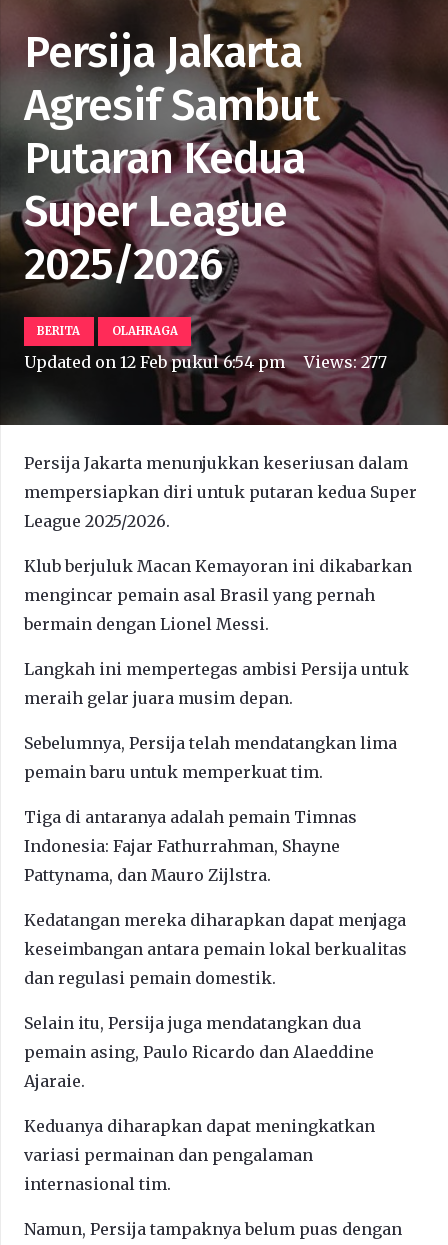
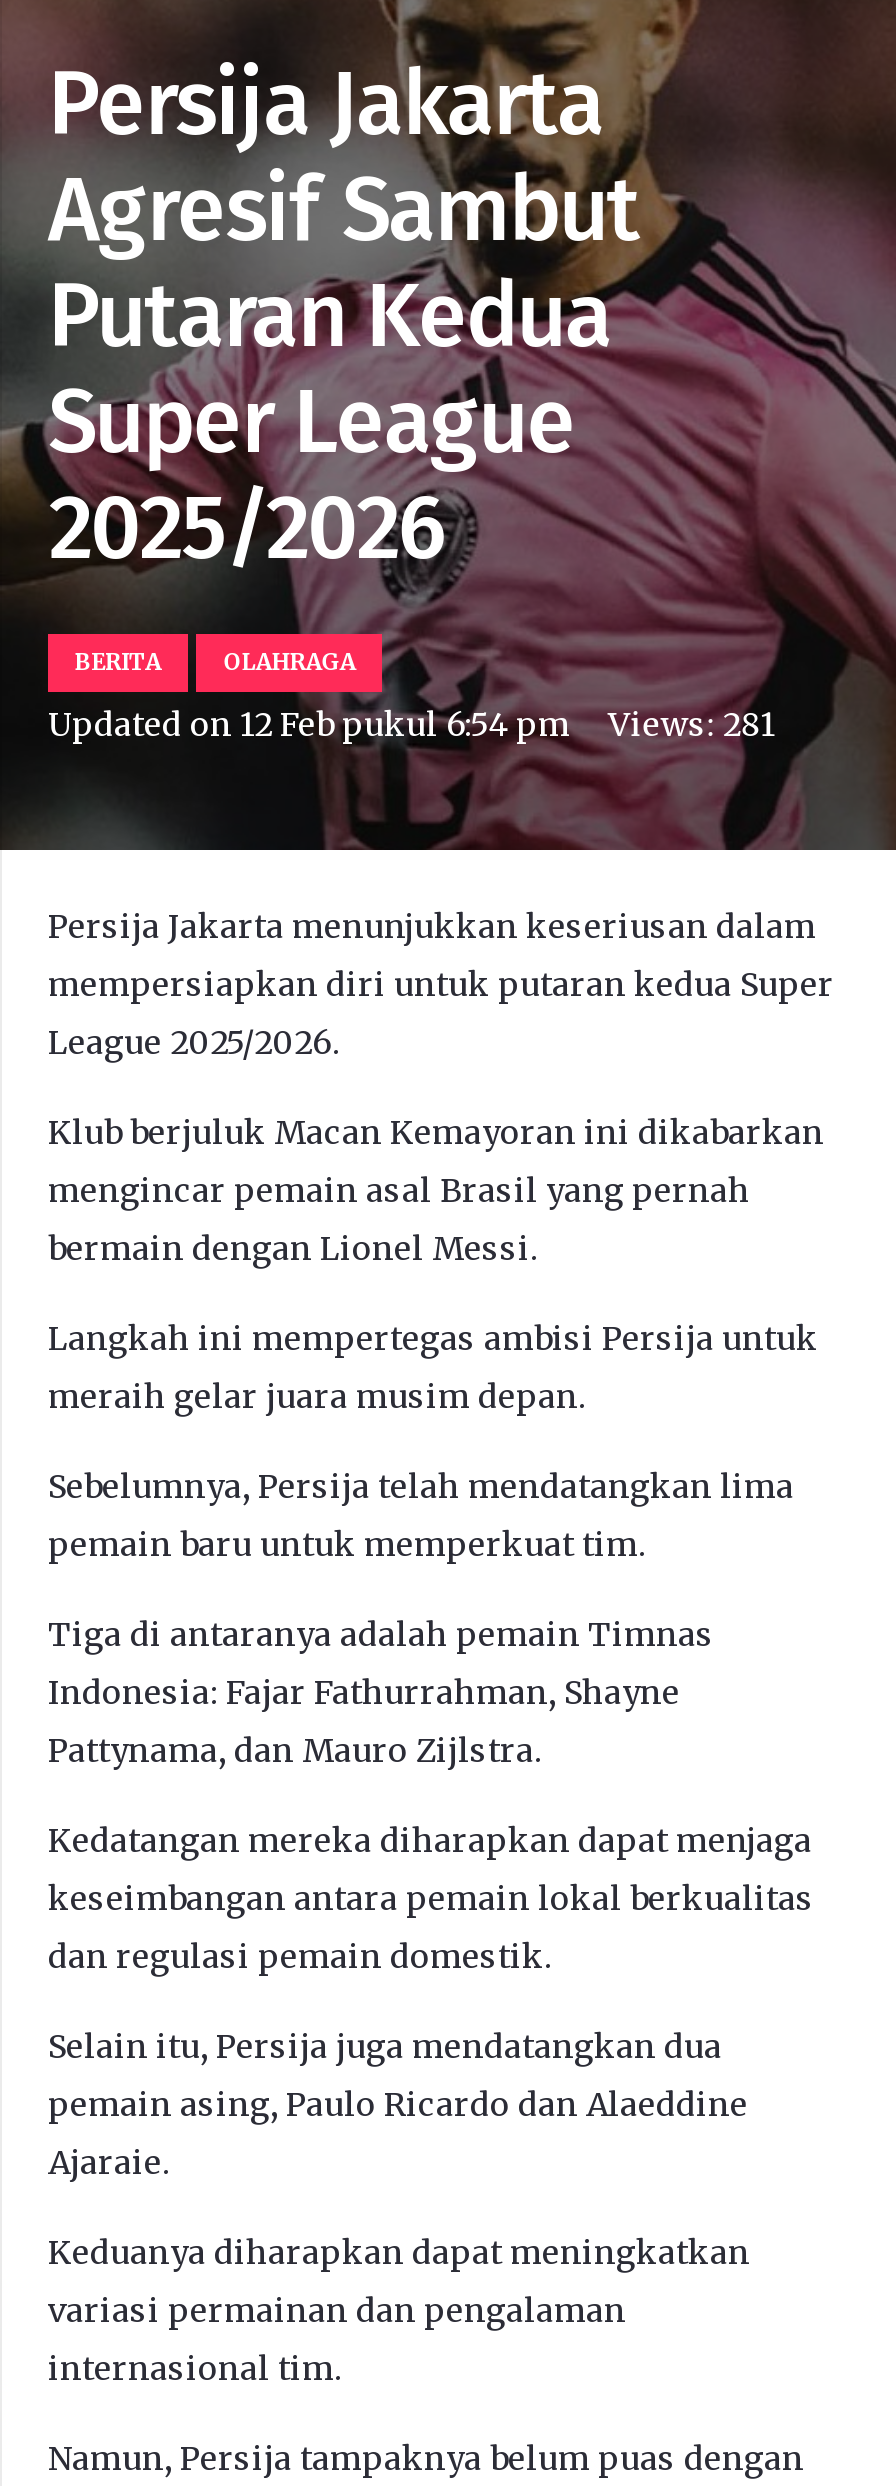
[24,352,387,372] Updated on 12 Feb pukul 6:54 pm Views: 277 -> [48,704,774,744] Updated on 12 Feb pukul 6:54 pm Views: 281

